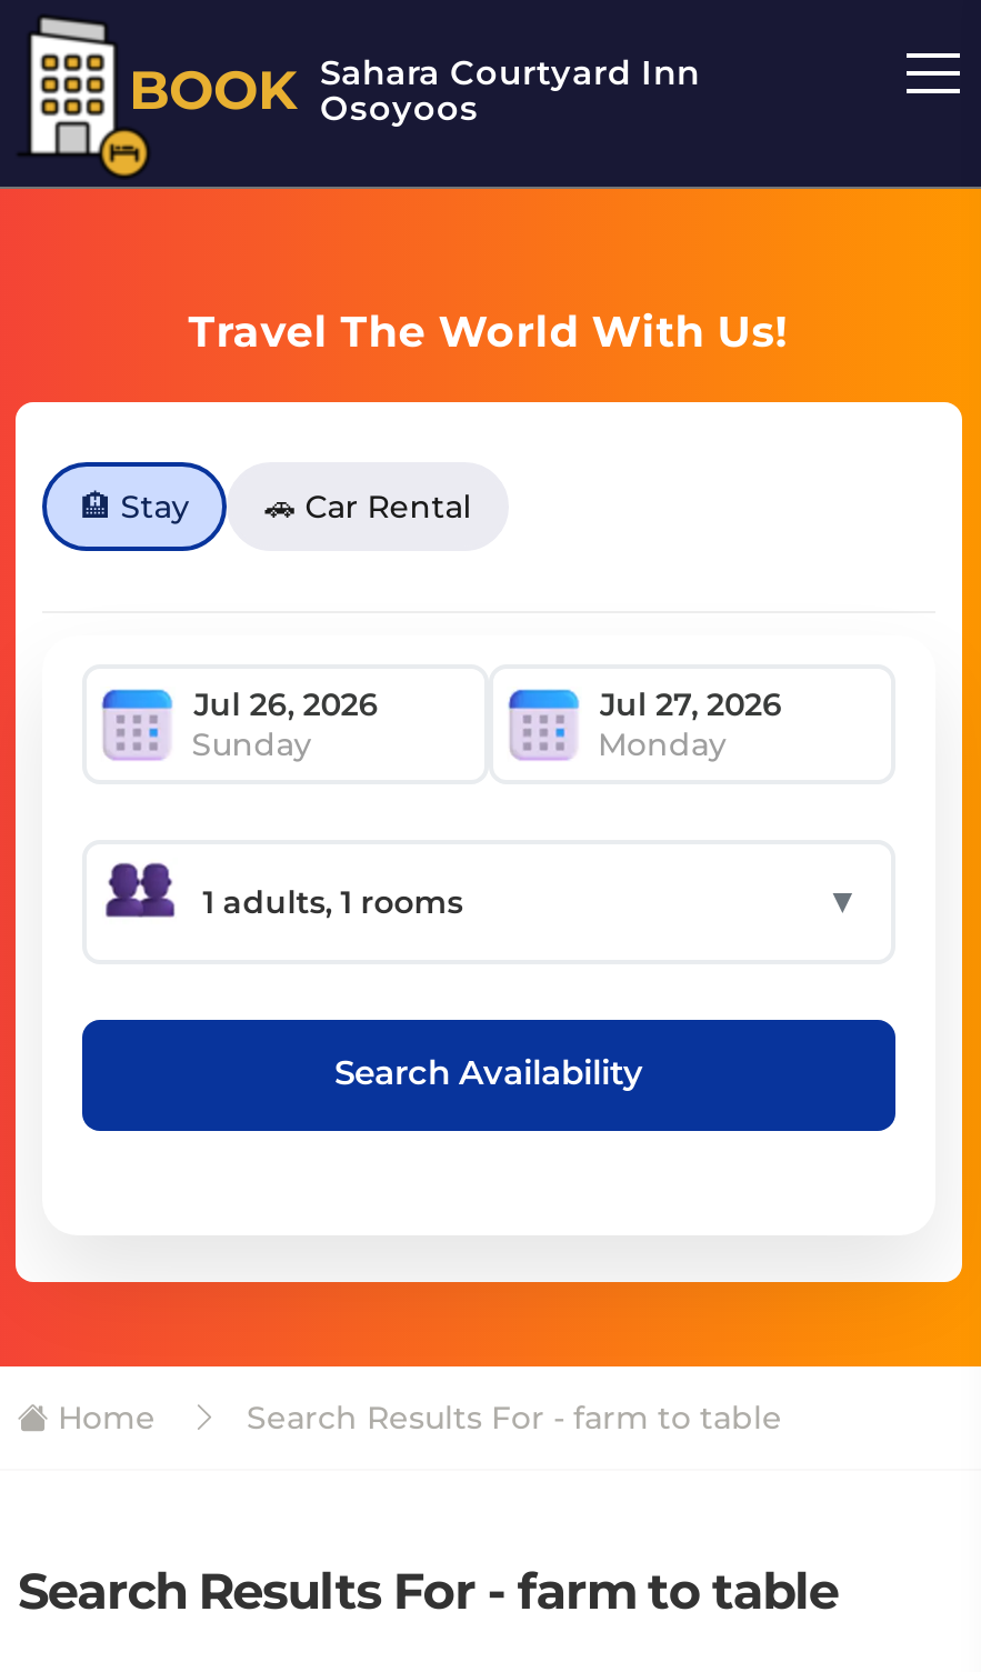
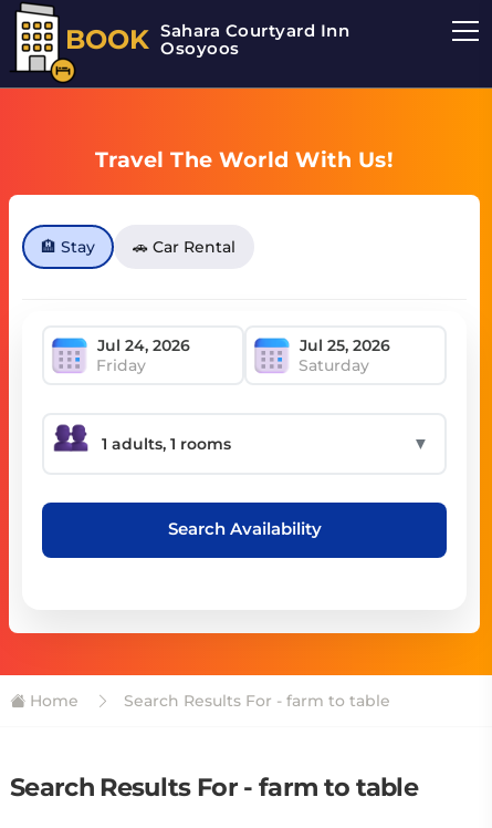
[192,723,727,763] Sunday | Monday -> [96,355,369,375] Friday | Saturday

